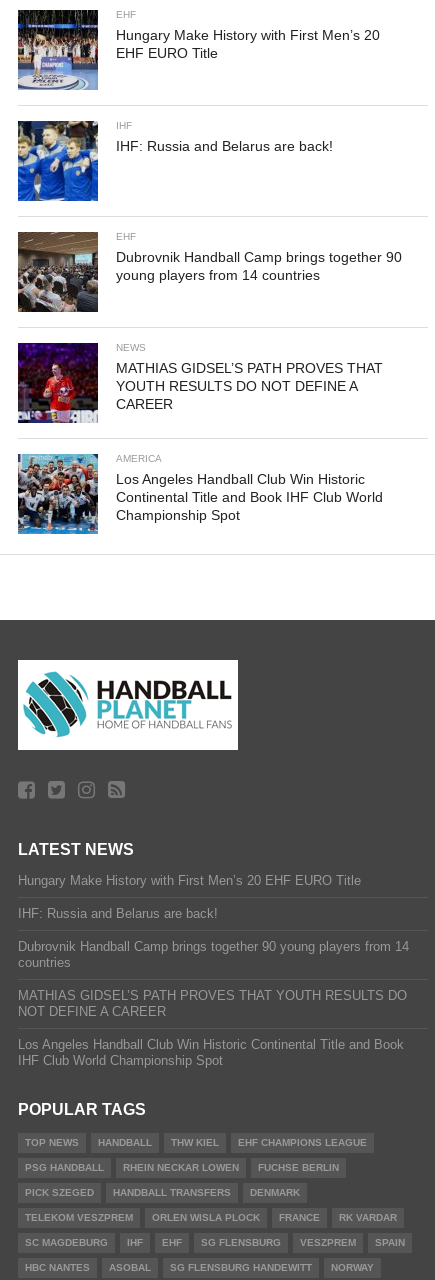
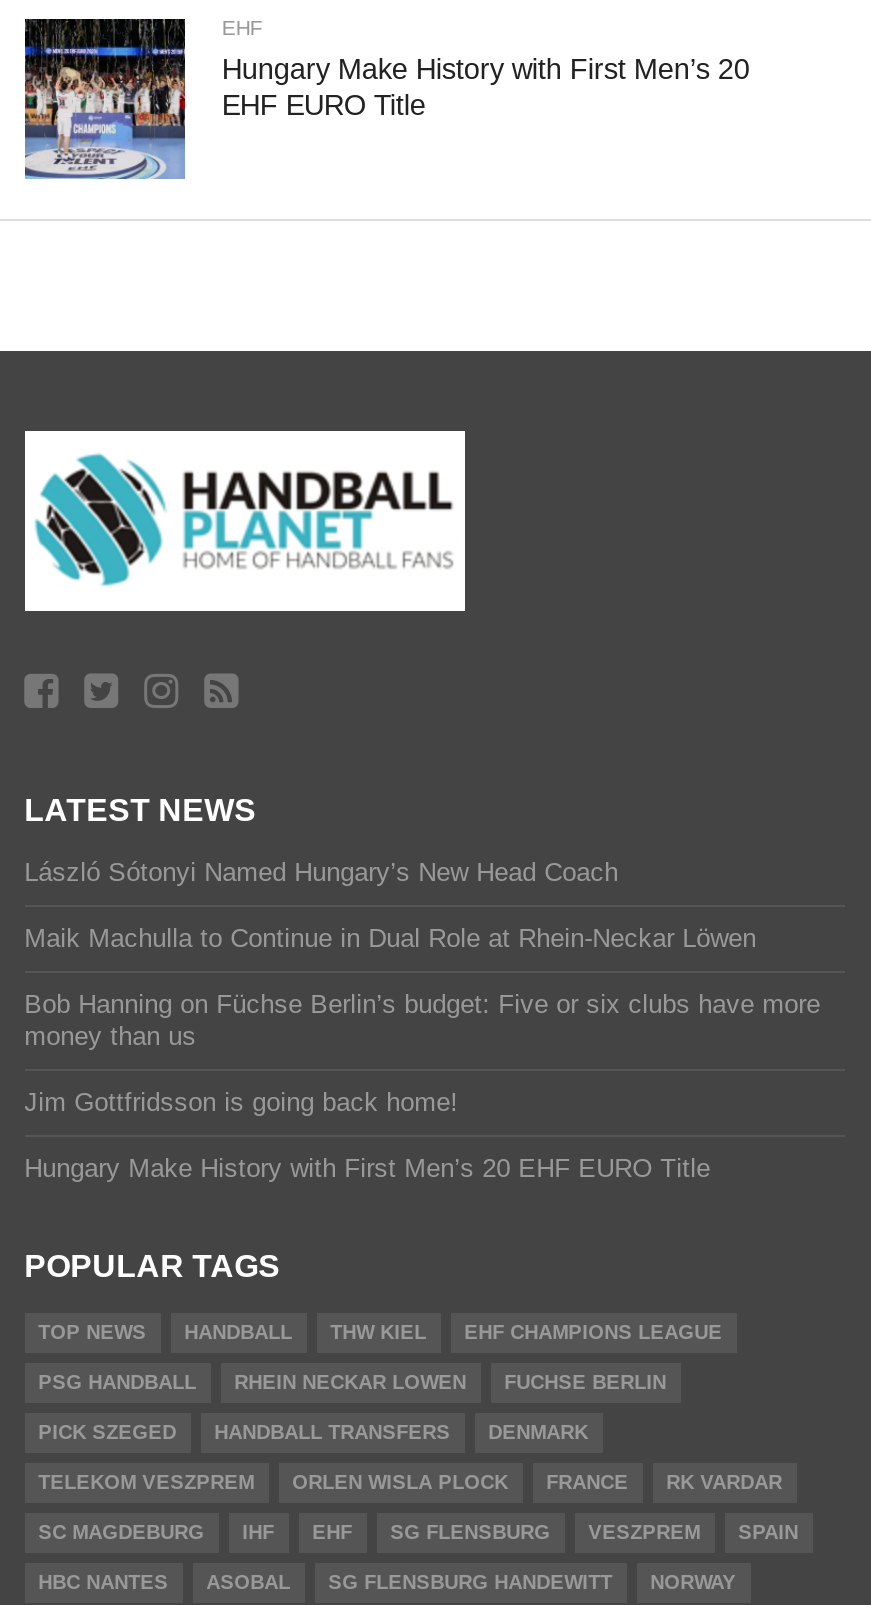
[17,120,333,202] [image] | IHF | IHF: Russia and Belarus are back! -> none
[17,231,402,313] [image] | EHF | Dubrovnik Handball Camp brings together 90 | young players from 14 countries -> none
[17,342,383,421] [image] | NEWS | MATHIAS GIDSEL’S PATH PROVES THAT | YOUTH RESULTS DO NOT DEFINE A | CAREER -> none
[116,453,383,523] AMERICA | Los Angeles Handball Club Win Historic | Continental Title and Book IHF Club World | Championship Spot -> none
none -> [24,857,820,1117] László Sótonyi Named Hungary’s New Head Coach | Maik Machulla to Continue in Dual Role at Rhein-Neckar Löwen | Bob Hanning on Füchse Berlin’s budget: Five or six clubs have more | money than us | Jim Gottfridsson is going back home!
[18,906,409,1068] IHF: Russia and Belarus are back! | Dubrovnik Handball Camp brings together 90 young players from 14 | countries | MATHIAS GIDSEL’S PATH PROVES THAT YOUTH RESULTS DO | NOT DEFINE A CAREER | Los Angeles Handball Club Win Historic Continental Title and Book | IHF Club World Championship Spot -> none

